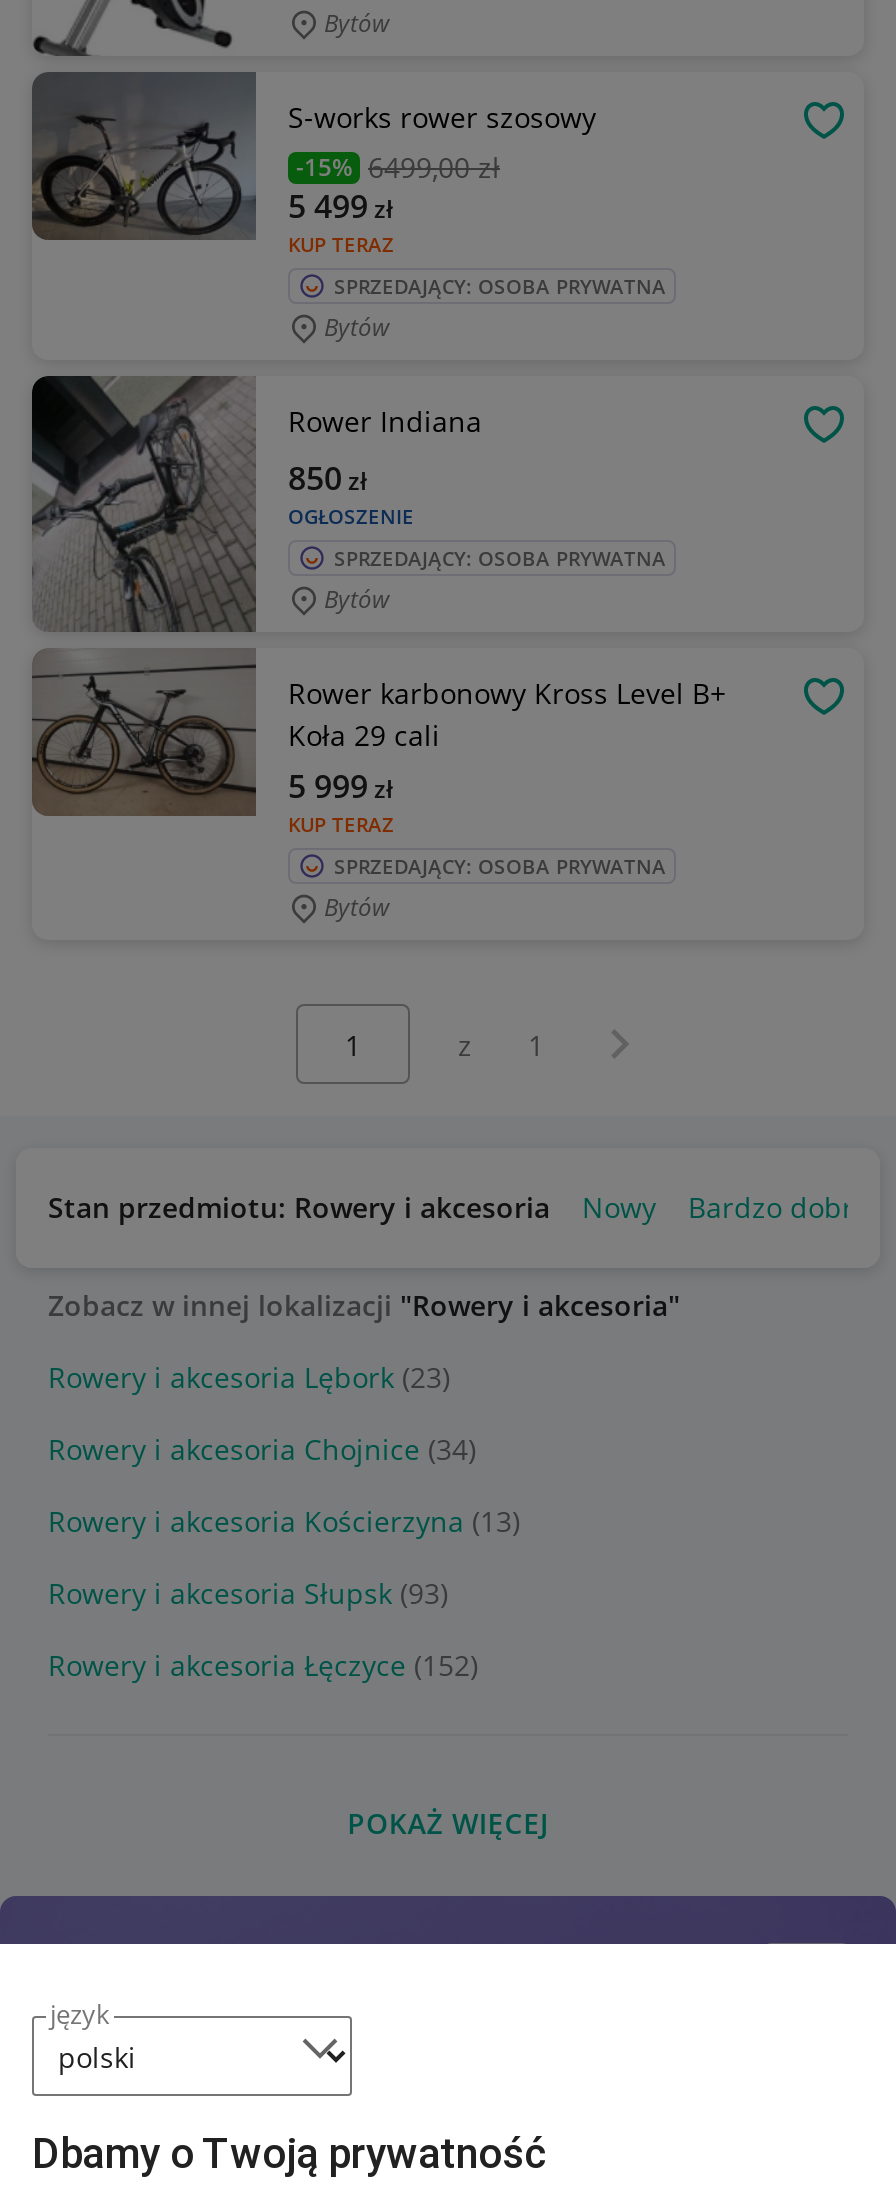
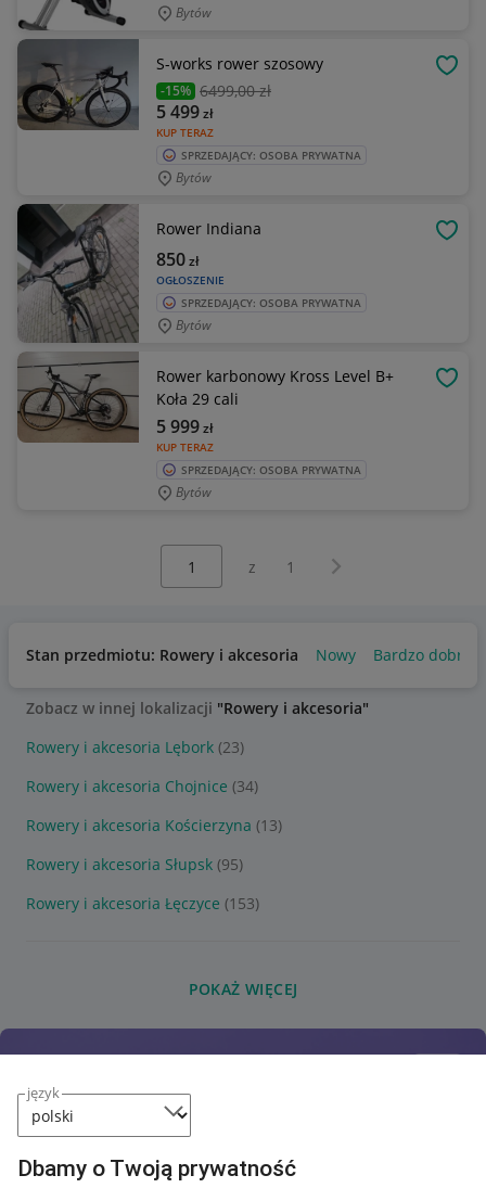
[48,1574,448,1612] Rowery i akcesoria Słupsk (93) -> [26,854,243,874] Rowery i akcesoria Słupsk (95)
[48,1646,478,1684] Rowery i akcesoria Łęczyce (152) -> [26,893,259,914] Rowery i akcesoria Łęczyce (153)

